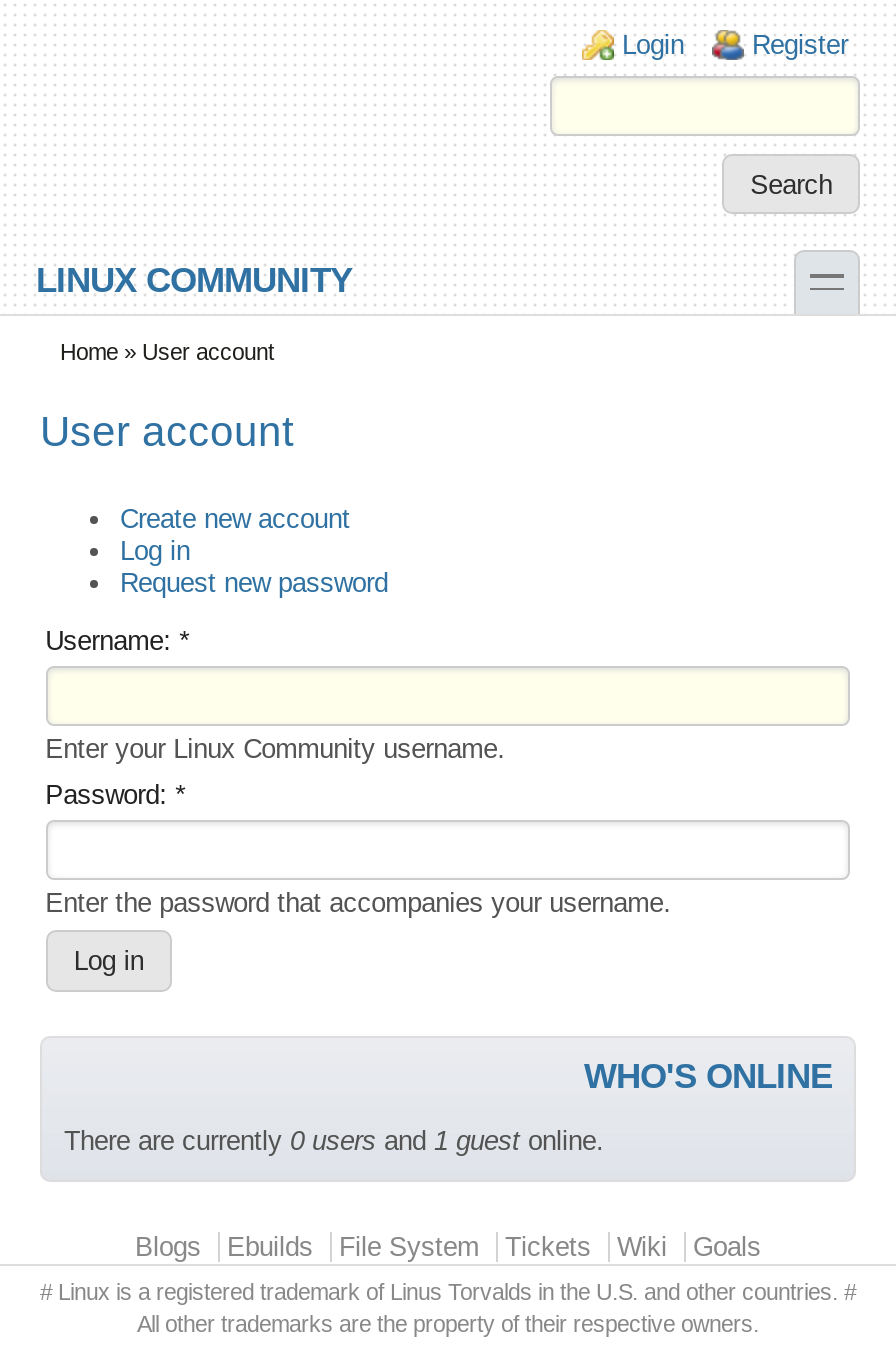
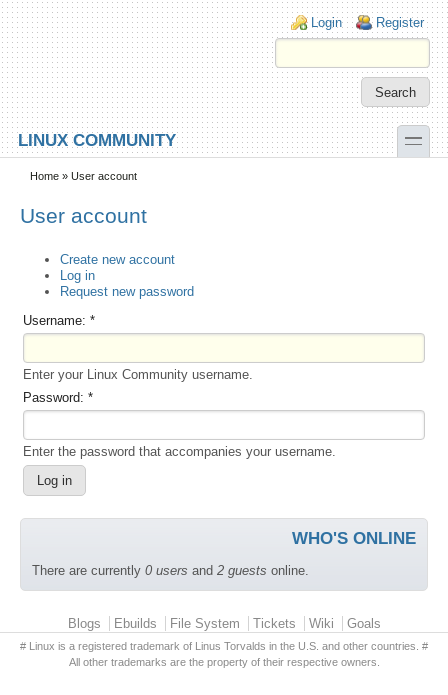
[64,1125,604,1155] There are currently 0 users and 1 guest online. -> [32,562,309,577] There are currently 0 users and 2 guests online.

